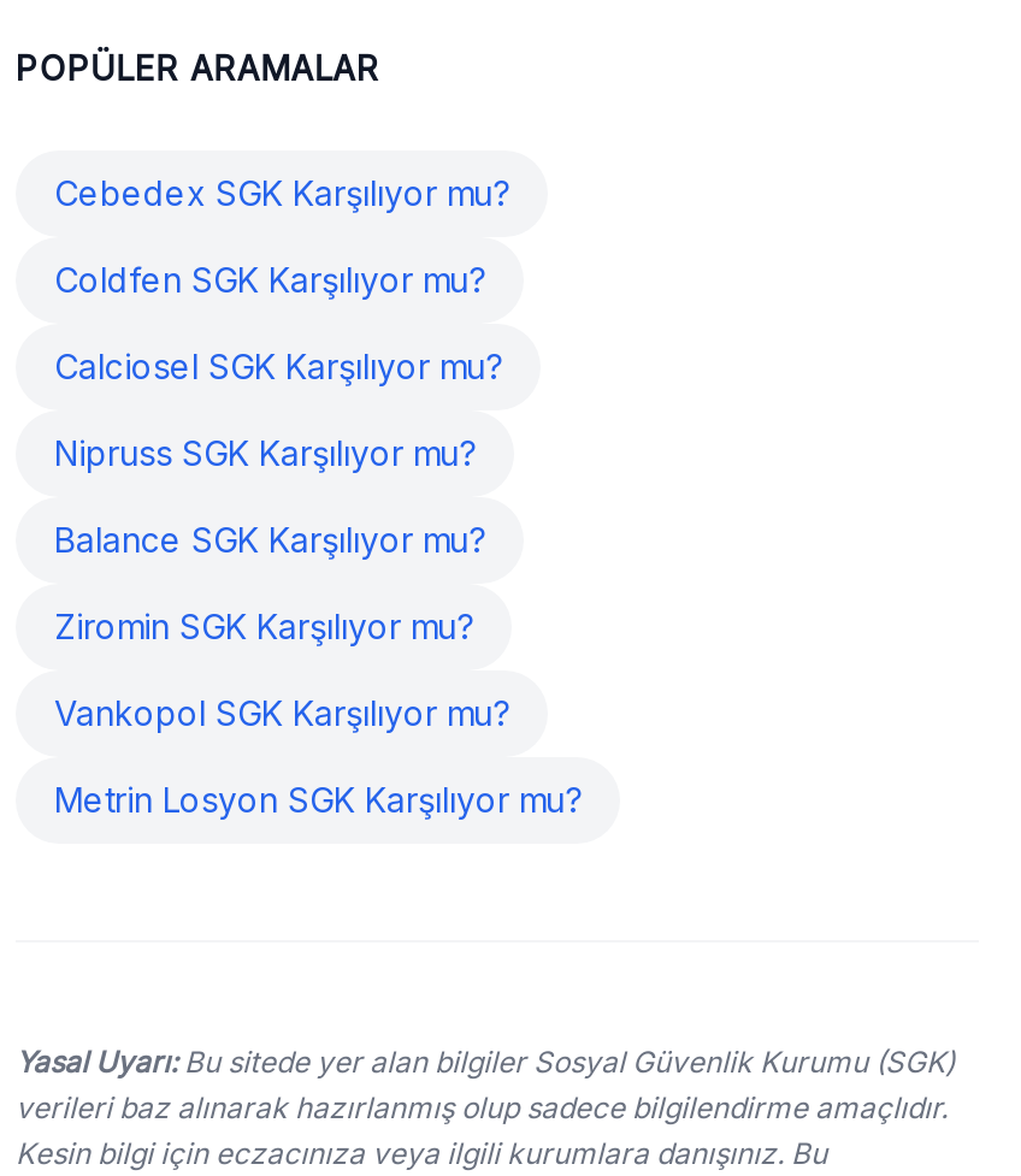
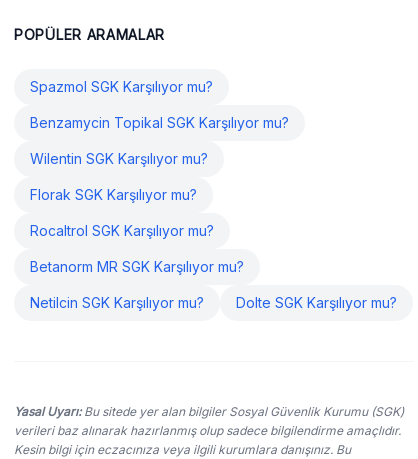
[54,172,582,820] Cebedex SGK Karşılıyor mu? | Coldfen SGK Karşılıyor mu? | Calciosel SGK Karşılıyor mu? | Nipruss SGK Karşılıyor mu? | Balance SGK Karşılıyor mu? | Ziromin SGK Karşılıyor mu? | Vankopol SGK Karşılıyor mu? | Metrin Losyon SGK Karşılıyor mu? -> [30,78,397,311] Spazmol SGK Karşılıyor mu? | Benzamycin Topikal SGK Karşılıyor mu? | Wilentin SGK Karşılıyor mu? | Florak SGK Karşılıyor mu? | Rocaltrol SGK Karşılıyor mu? | Betanorm MR SGK Karşılıyor mu? | Netilcin SGK Karşılıyor mu? | Dolte SGK Karşılıyor mu?

